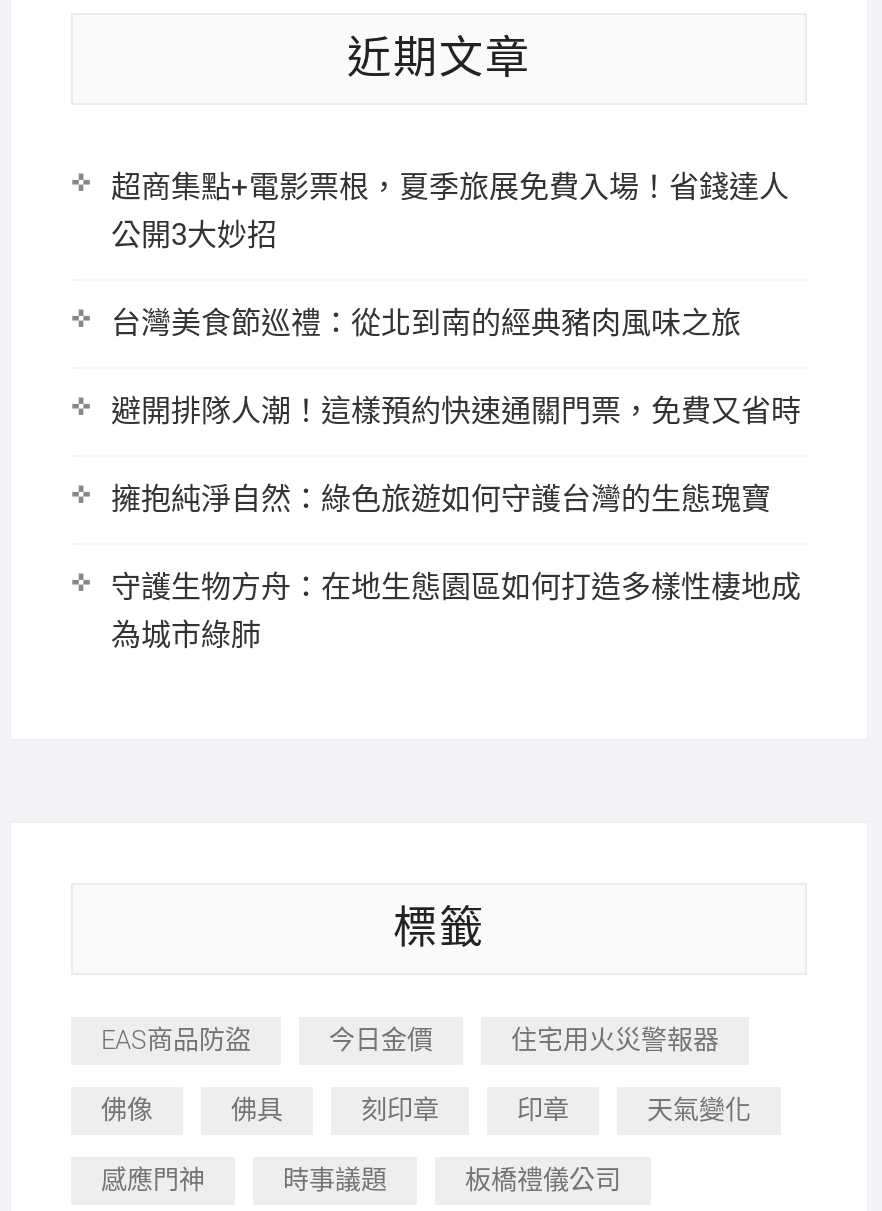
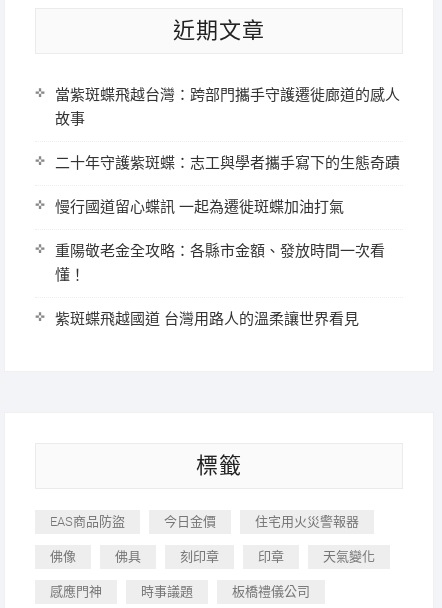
[111,169,789,253] 超商集點+電影票根，夏季旅展免費入場！省錢達人 | 公開3大妙招 -> [55,86,400,128] 當紫斑蝶飛越台灣：跨部門攜手守護遷徙廊道的感人 | 故事
[111,305,741,341] 台灣美食節巡禮：從北到南的經典豬肉風味之旅 -> [55,154,400,172] 二十年守護紫斑蝶：志工與學者攜手寫下的生態奇蹟
[111,393,801,429] 避開排隊人潮！這樣預約快速通關門票，免費又省時 -> [55,198,344,216] 慢行國道留心蝶訊 一起為遷徙斑蝶加油打氣
[111,481,771,517] 擁抱純淨自然：綠色旅遊如何守護台灣的生態瑰寶 -> [55,242,385,284] 重陽敬老金全攻略：各縣市金額、發放時間一次看 | 懂！
[111,569,801,653] 守護生物方舟：在地生態園區如何打造多樣性棲地成 | 為城市綠肺 -> [55,310,359,328] 紫斑蝶飛越國道 台灣用路人的溫柔讓世界看見

